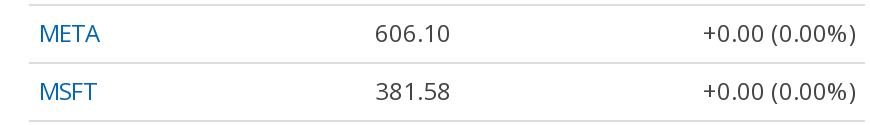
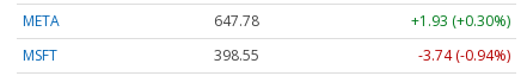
[375,16,451,50] 606.10 -> [214,11,259,31] 647.78
[703,16,855,50] +0.00 (0.00%) -> [411,11,510,31] +1.93 (+0.30%)
[375,74,451,108] 381.58 -> [214,45,259,66] 398.55
[703,74,855,108] +0.00 (0.00%) -> [418,45,510,66] -3.74 (-0.94%)

